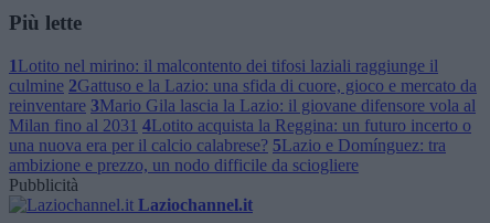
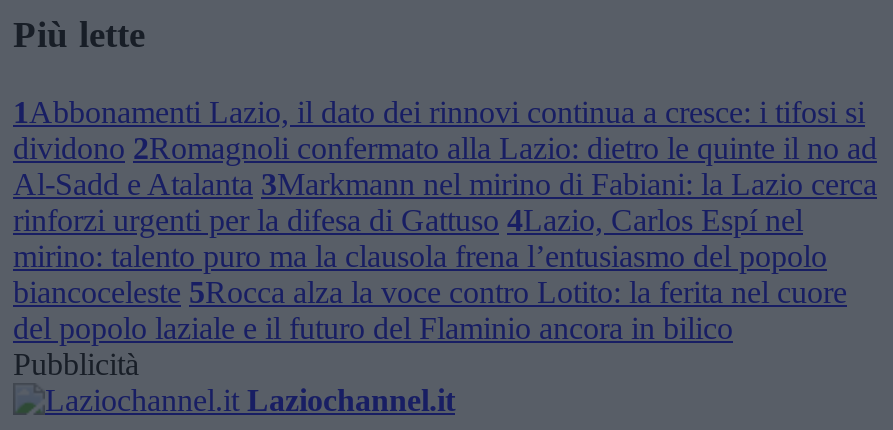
[9,56,477,174] 1 Lotito nel mirino: il malcontento dei tifosi laziali raggiunge il | culmine 2Gattuso e la Lazio: una sfida di cuore, gioco e mercato da | reinventare 3Mario Gila lascia la Lazio: il giovane difensore vola al | Milan fino al 2031 4Lotito acquista la Reggina: un futuro incerto o | una nuova era per il calcio calabrese? 5Lazio e Domínguez: tra | ambizione e prezzo, un nodo difficile da sciogliere -> [13,94,877,344] 1 Abbonamenti Lazio, il dato dei rinnovi continua a cresce: i tifosi si | dividono 2Romagnoli confermato alla Lazio: dietro le quinte il no ad | Al-Sadd e Atalanta 3Markmann nel mirino di Fabiani: la Lazio cerca | rinforzi urgenti per la difesa di Gattuso 4Lazio, Carlos Espí nel | mirino: talento puro ma la clausola frena l’entusiasmo del popolo | biancoceleste 5Rocca alza la voce contro Lotito: la ferita nel cuore | del popolo laziale e il futuro del Flaminio ancora in bilico

